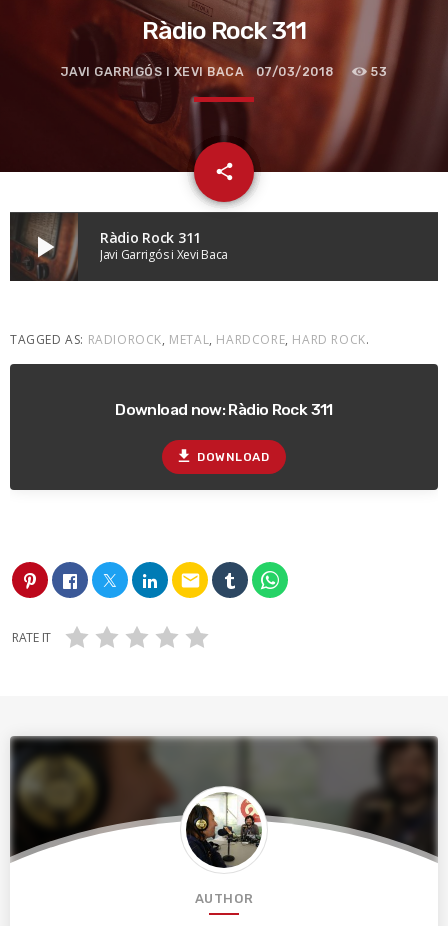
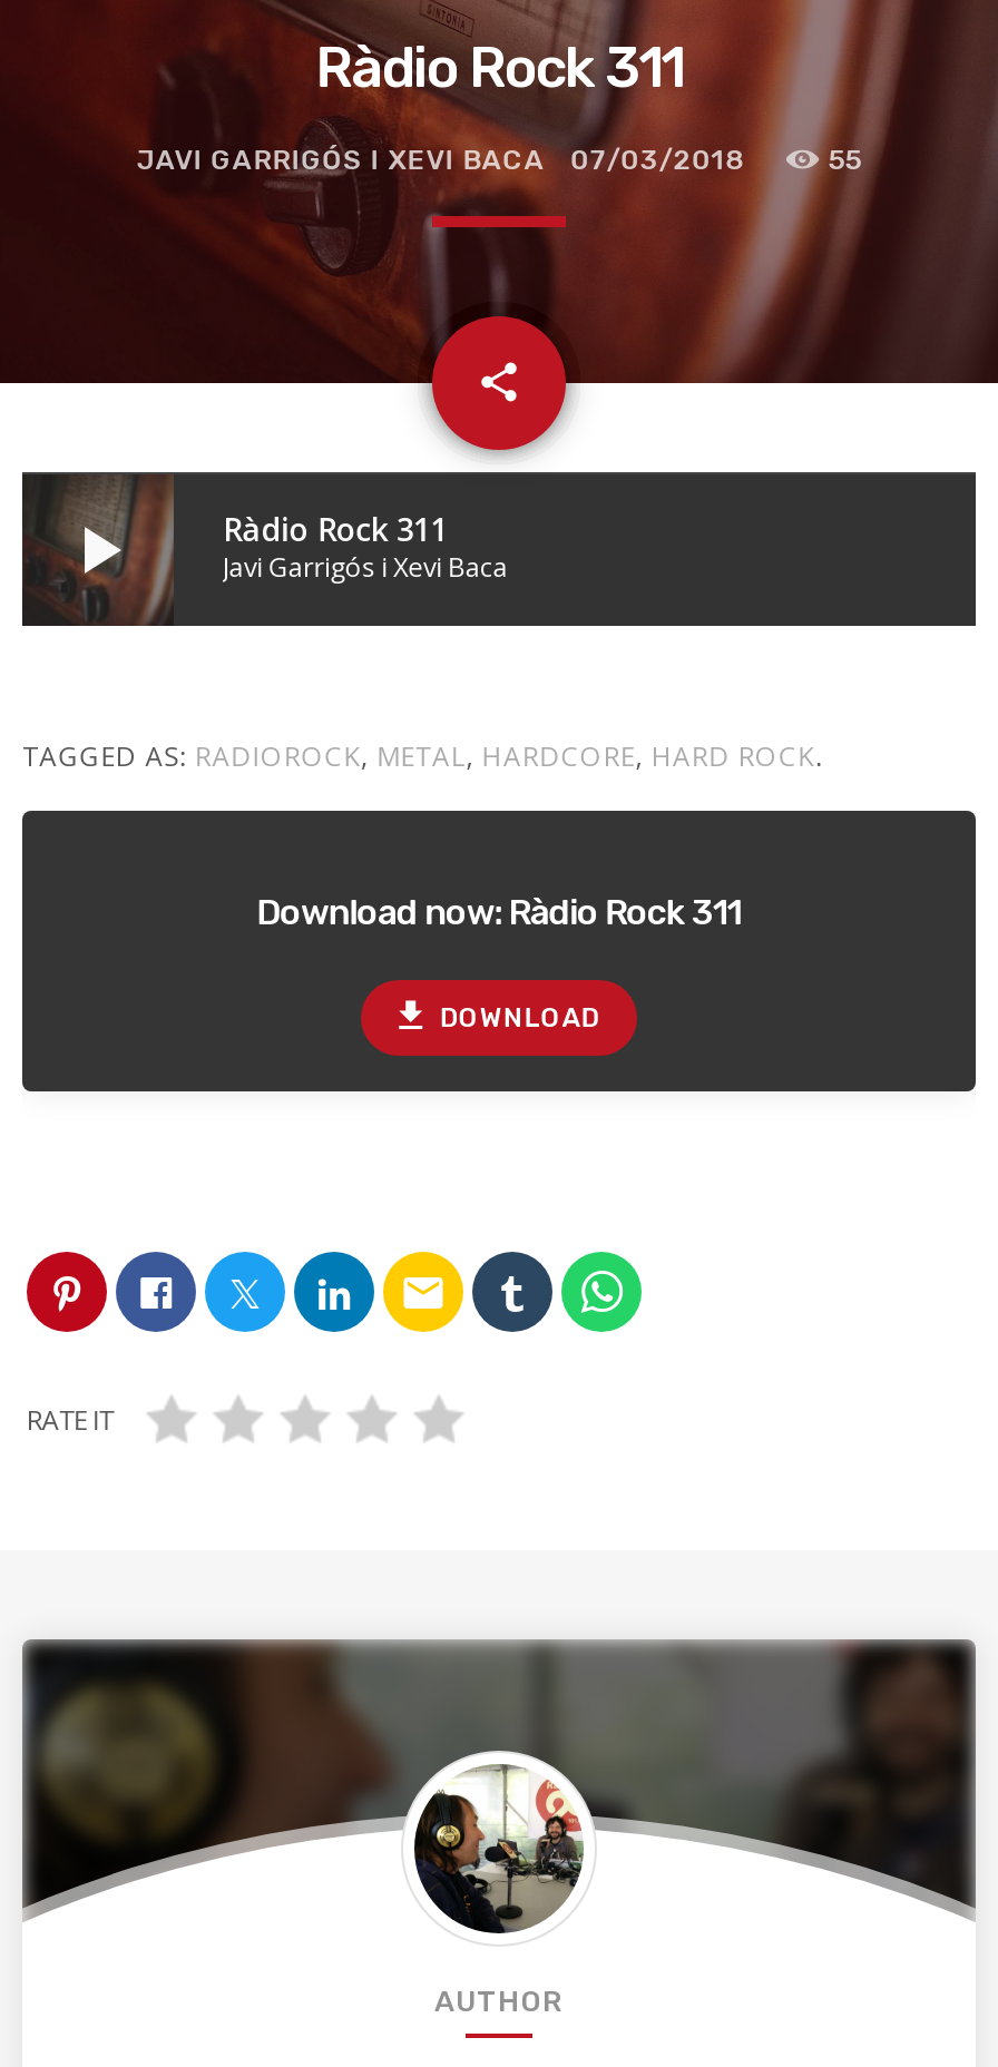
[368,64,387,79] 53 -> [820,142,861,175] 55

